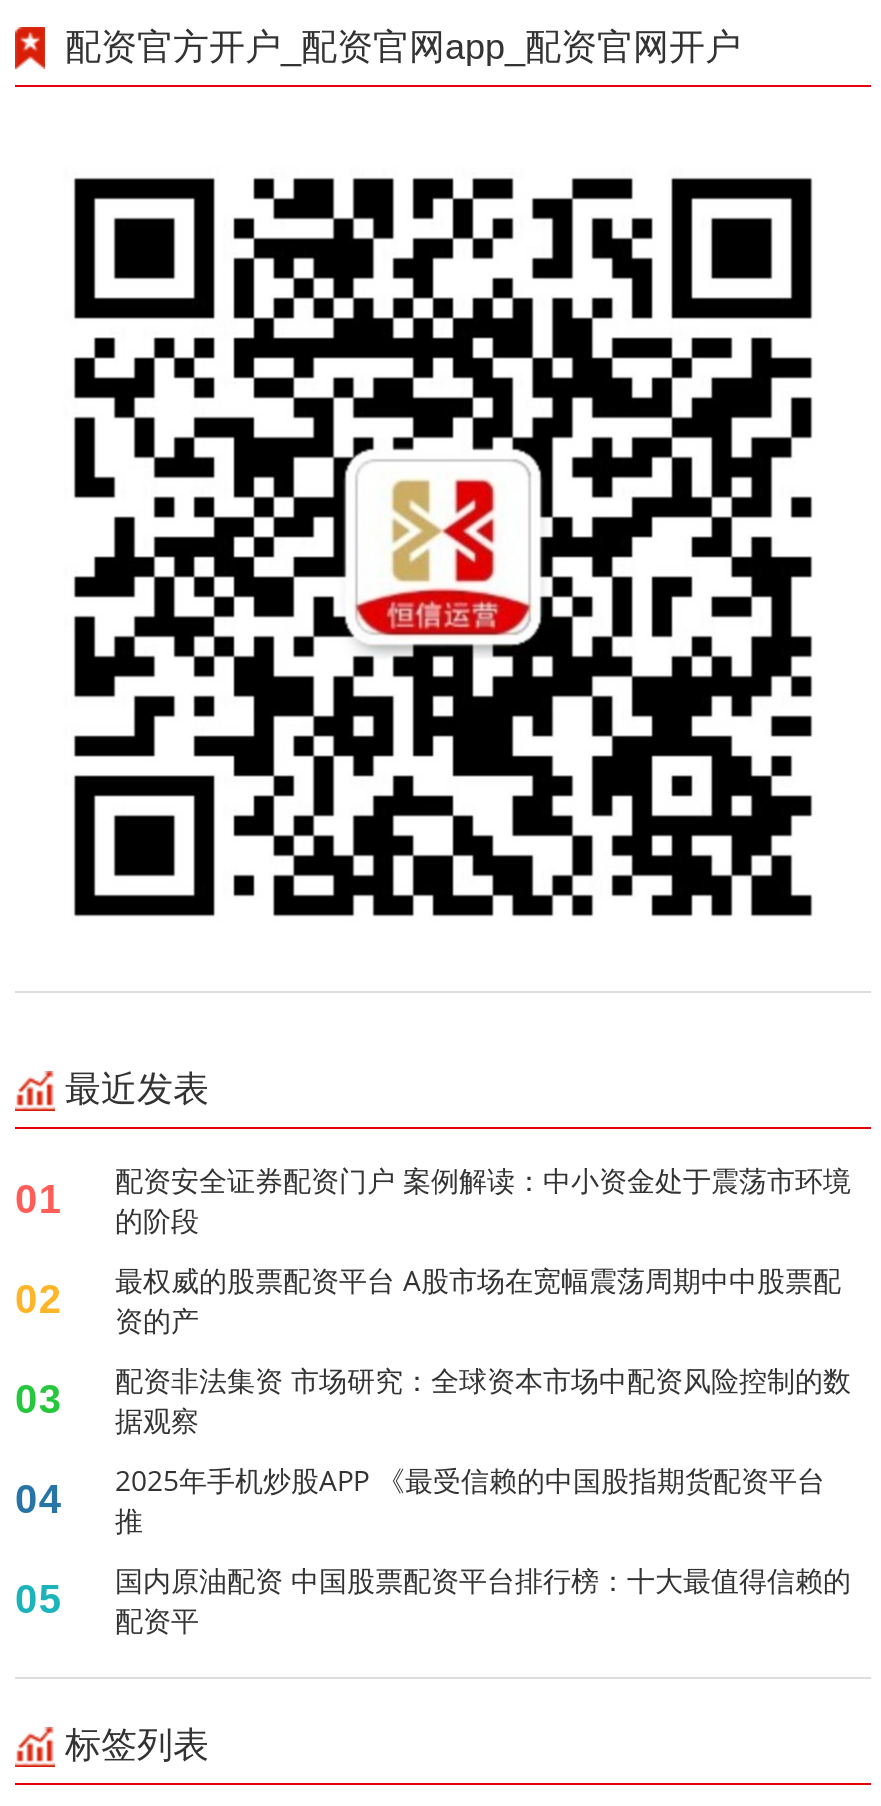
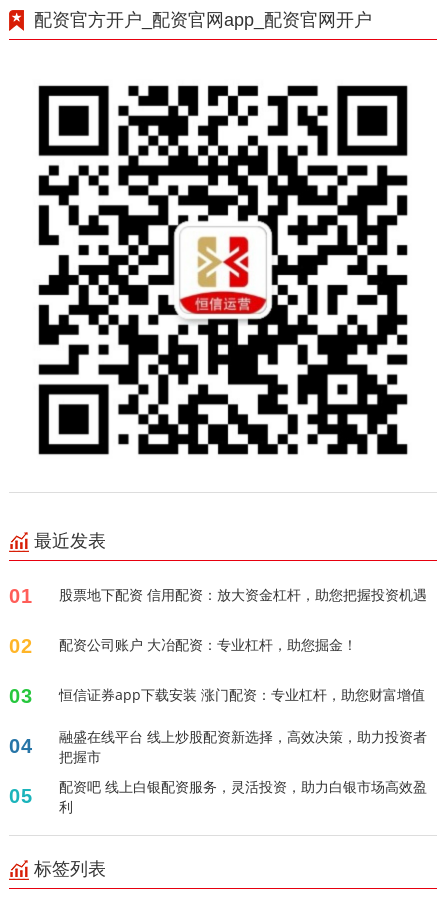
[115,1161,851,1239] 配资安全证券配资门户 案例解读：中小资金处于震荡市环境 | 的阶段 -> [59,585,427,604] 股票地下配资 信用配资：放大资金杠杆，助您把握投资机遇
[115,1261,841,1339] 最权威的股票配资平台 A股市场在宽幅震荡周期中中股票配 | 资的产 -> [59,635,357,654] 配资公司账户 大冶配资：专业杠杆，助您掘金！
[115,1361,851,1439] 配资非法集资 市场研究：全球资本市场中配资风险控制的数 | 据观察 -> [59,685,425,704] 恒信证券app下载安装 涨门配资：专业杠杆，助您财富增值
[115,1461,825,1539] 2025年手机炒股APP 《最受信赖的中国股指期货配资平台 | 推 -> [59,727,427,766] 融盛在线平台 线上炒股配资新选择，高效决策，助力投资者 | 把握市
[115,1561,851,1639] 国内原油配资 中国股票配资平台排行榜：十大最值得信赖的 | 配资平 -> [59,777,427,816] 配资吧 线上白银配资服务，灵活投资，助力白银市场高效盈 | 利

